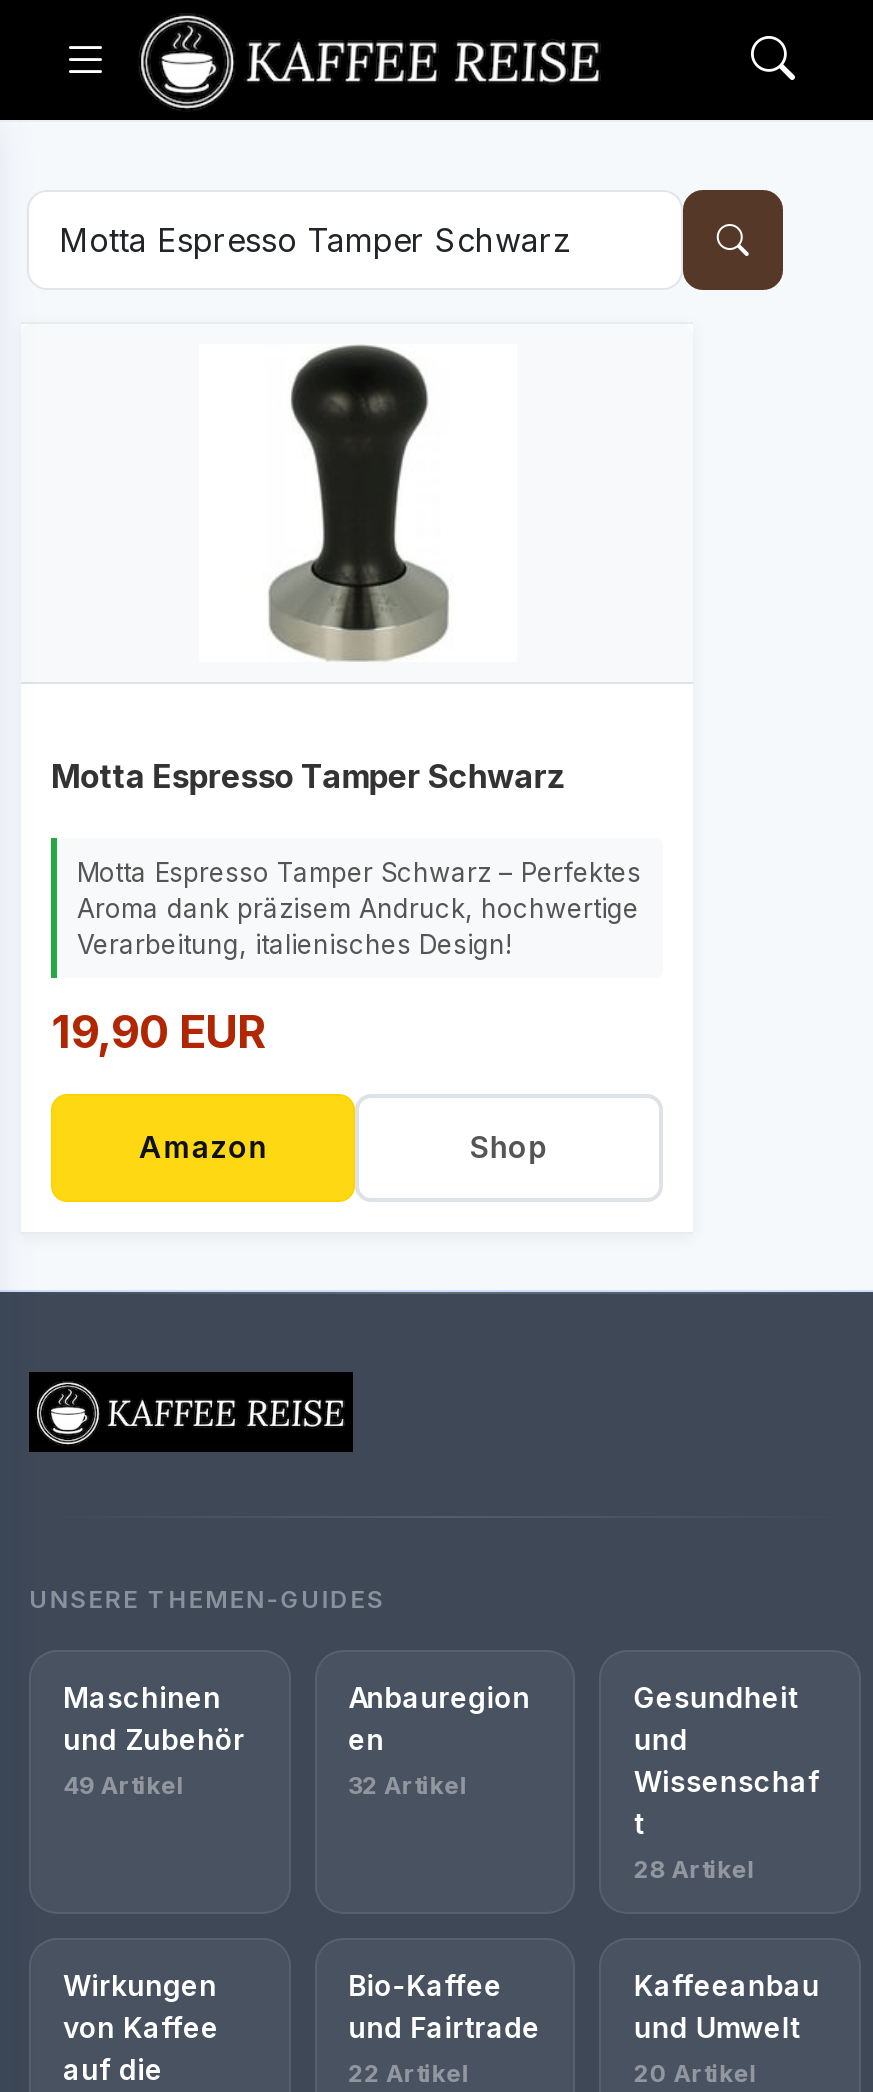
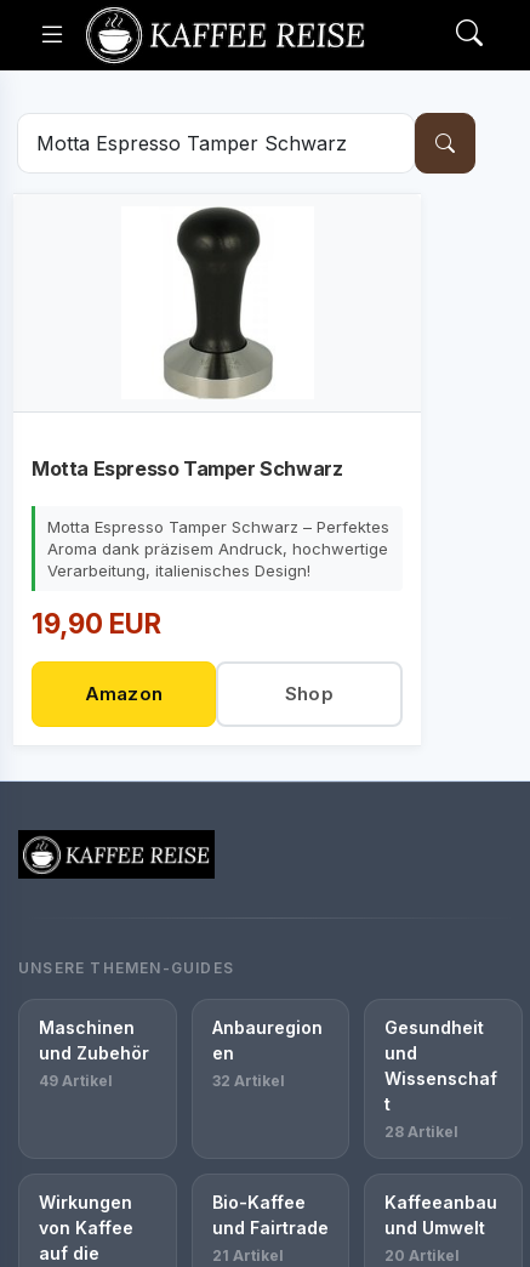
[348,2058,470,2088] 22 Artikel -> [212,1246,283,1265] 21 Artikel

